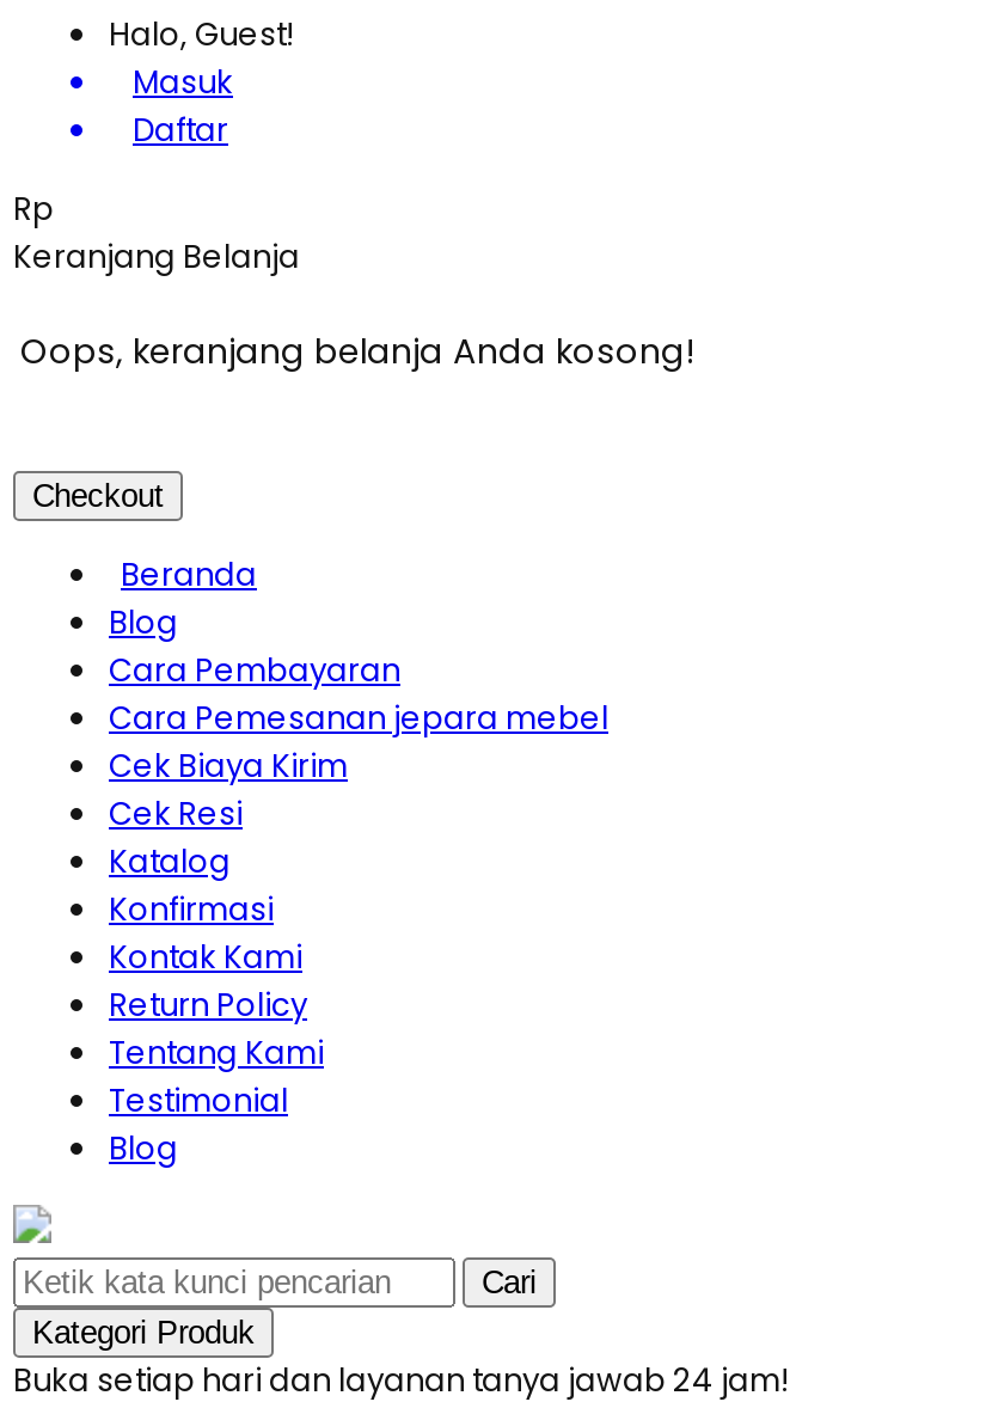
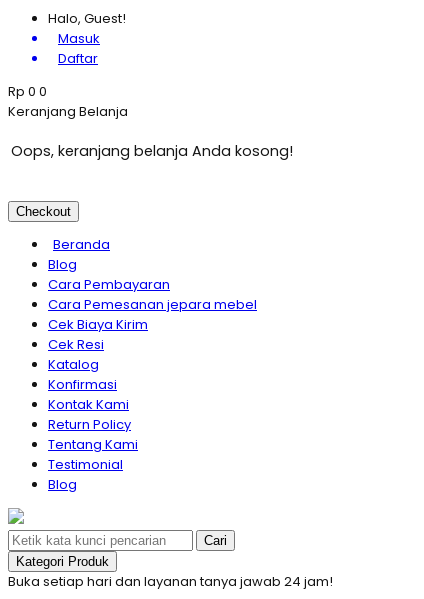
[13,186,54,232] Rp -> [8,82,47,101] Rp 0 0

